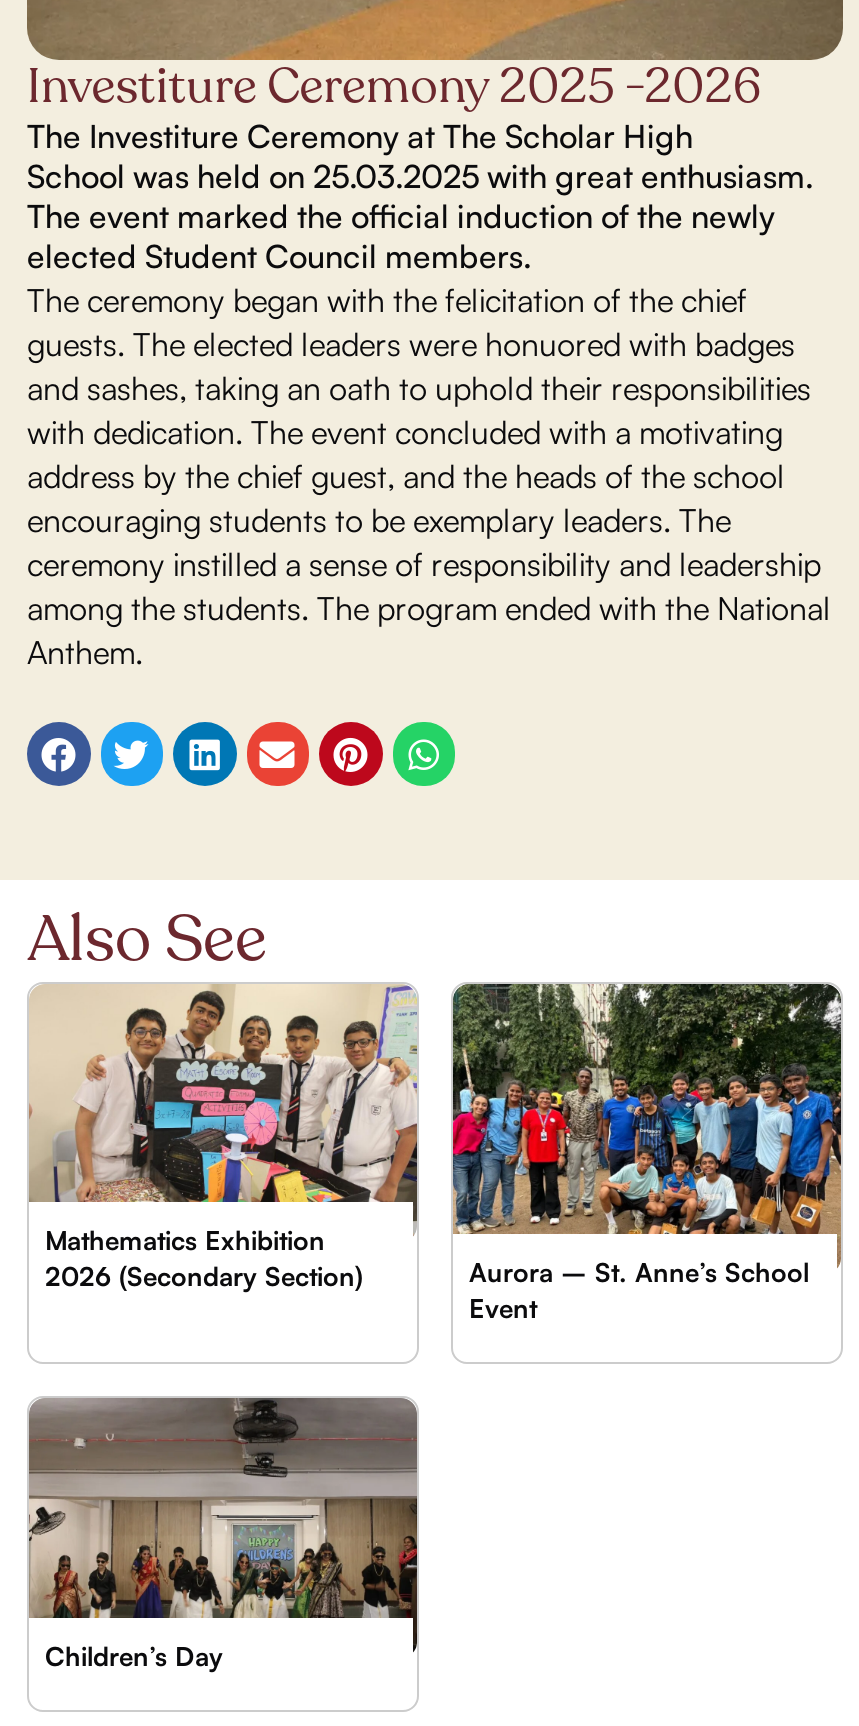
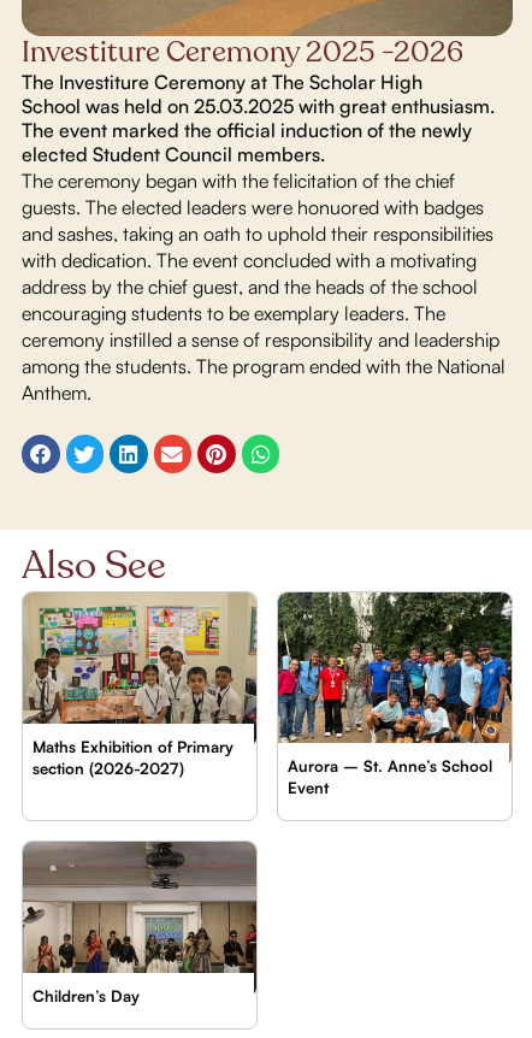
[31,986,419,1292] [image] | Mathematics Exhibition | 2026 (Secondary Section) -> [23,592,258,778] [image] | Maths Exhibition of Primary | section (2026-2027)

